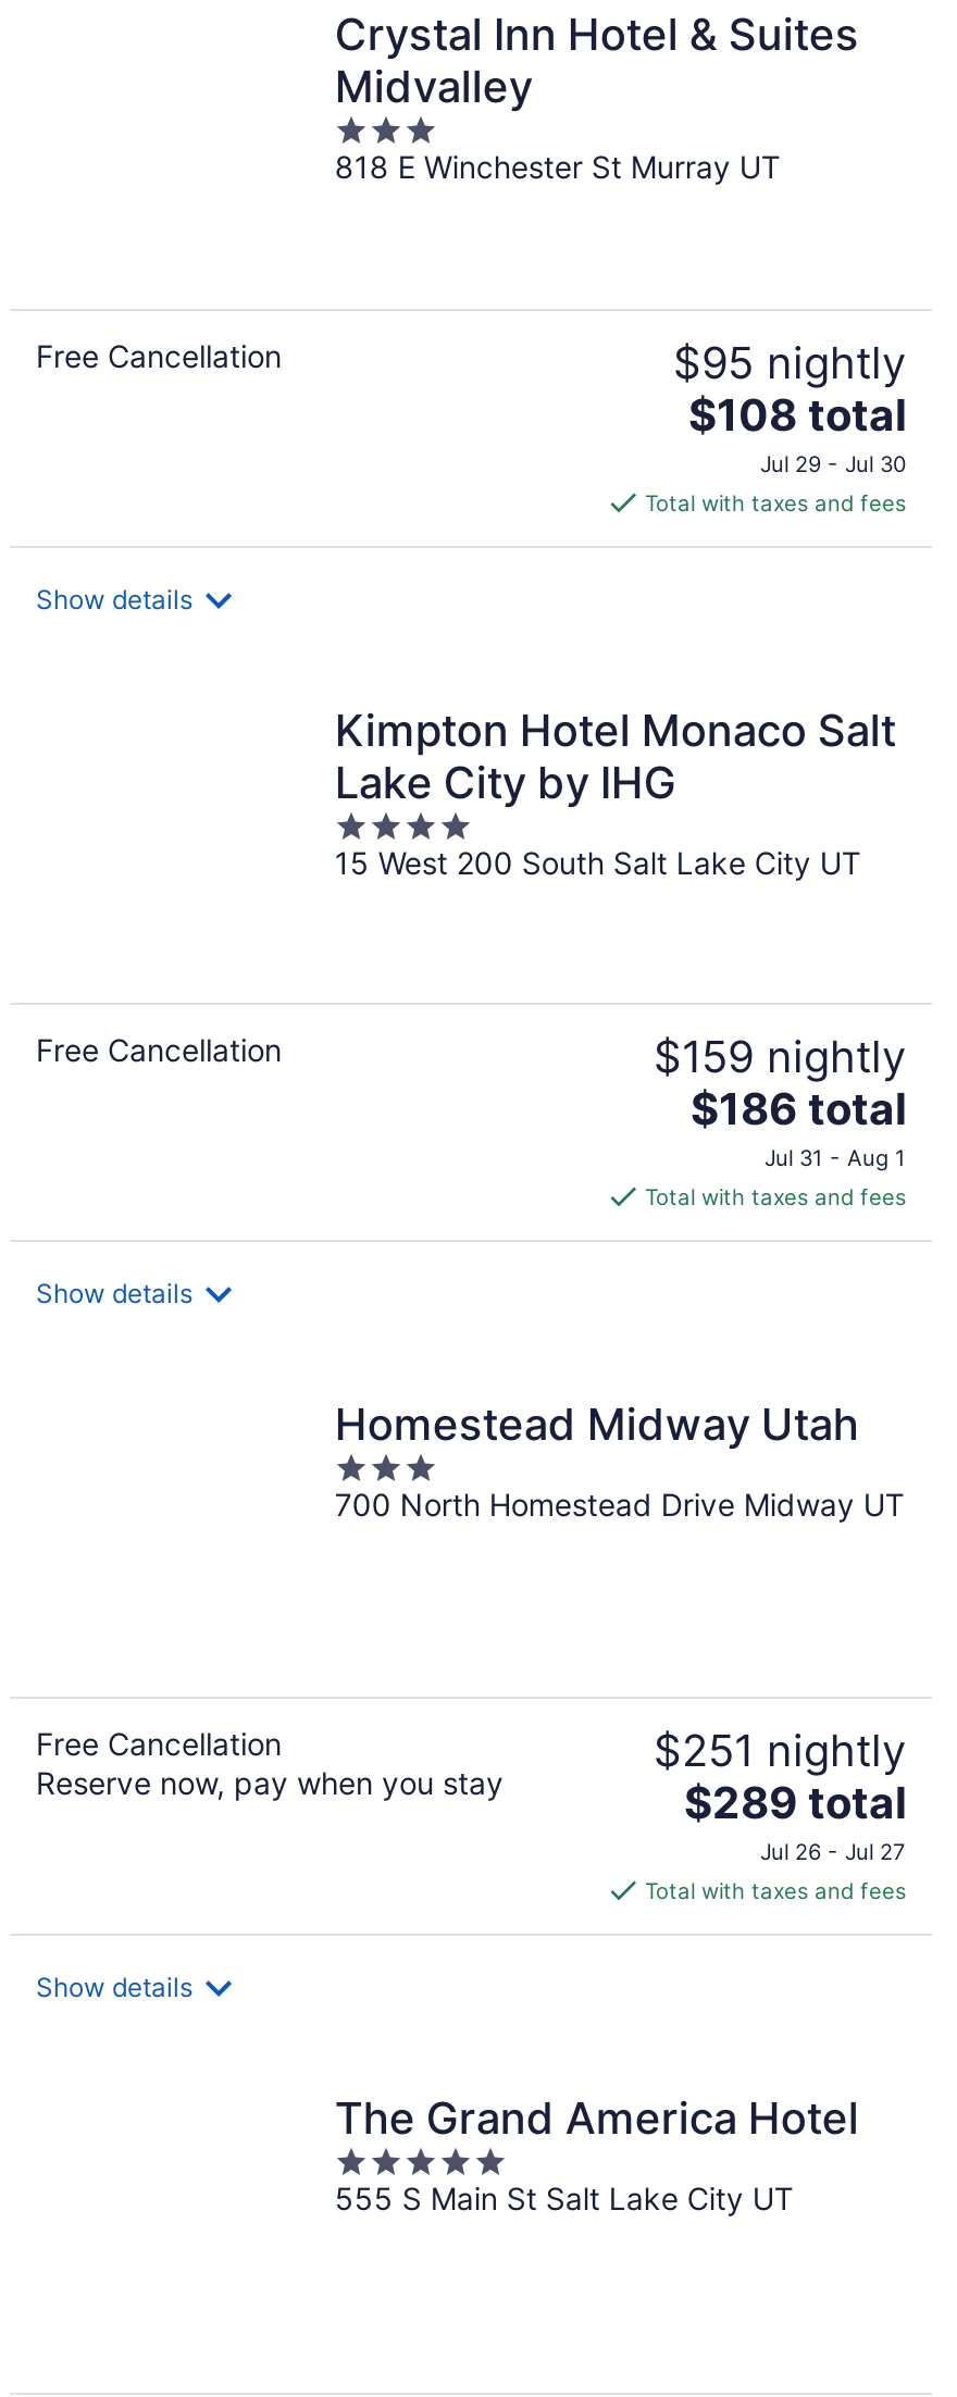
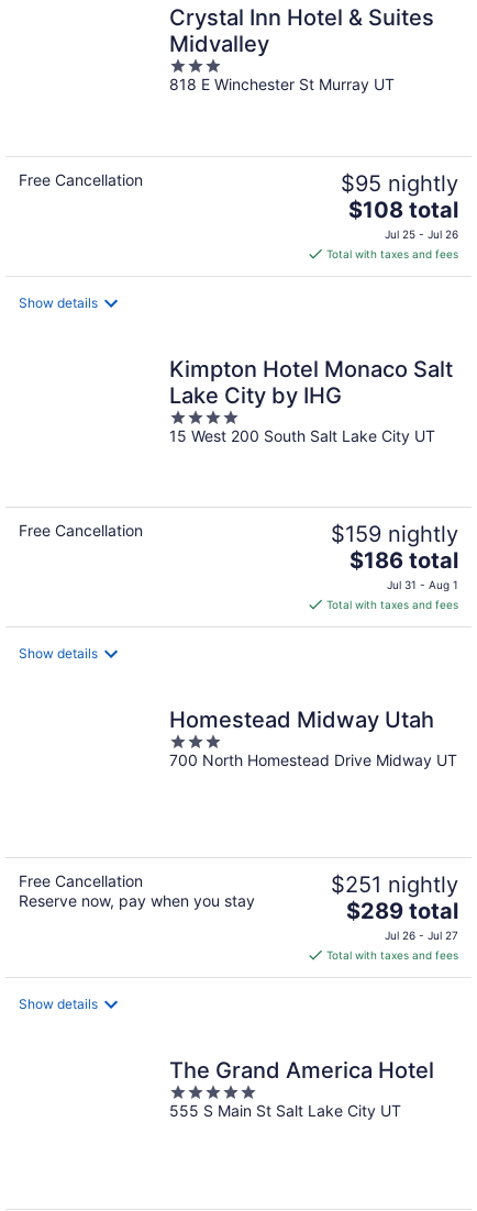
[760,449,906,475] Jul 29 - Jul 30 -> [385,227,458,240] Jul 25 - Jul 26

